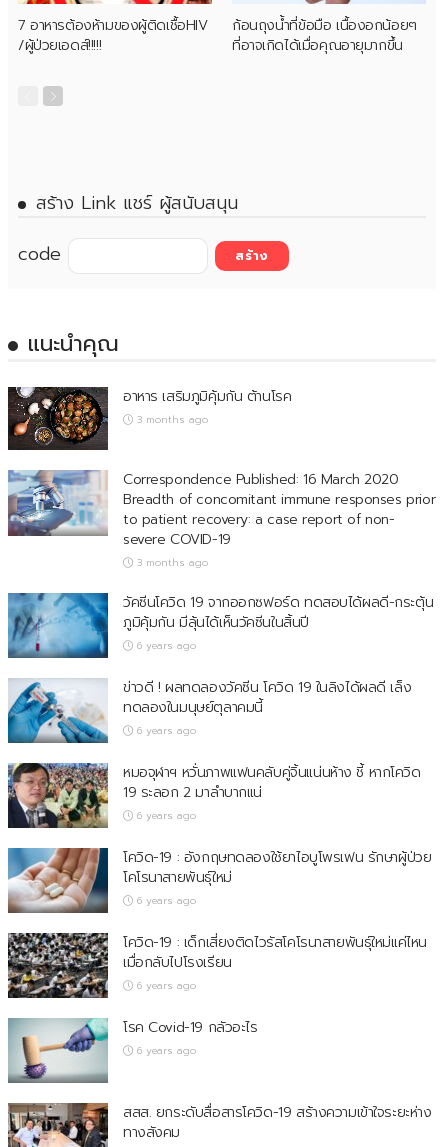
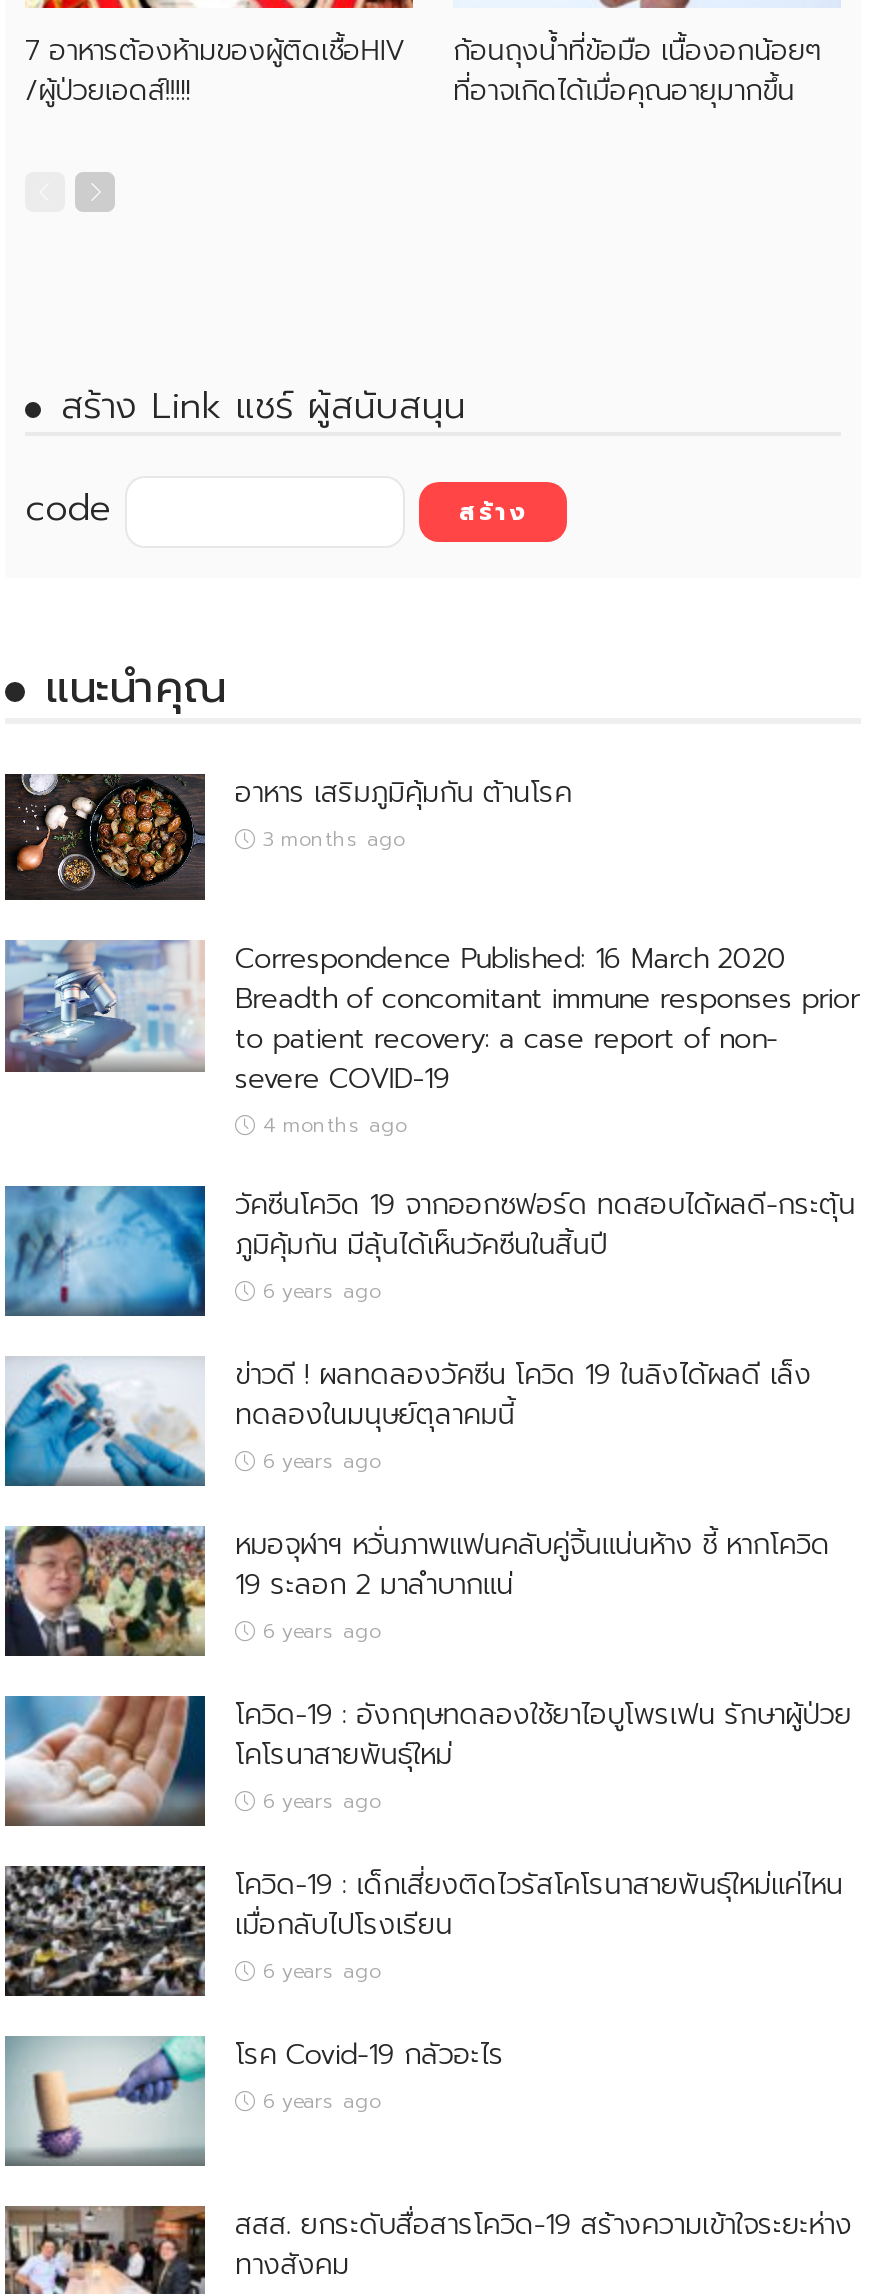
[137,555,208,570] 3 months ago -> [263,1110,407,1140] 4 months ago

